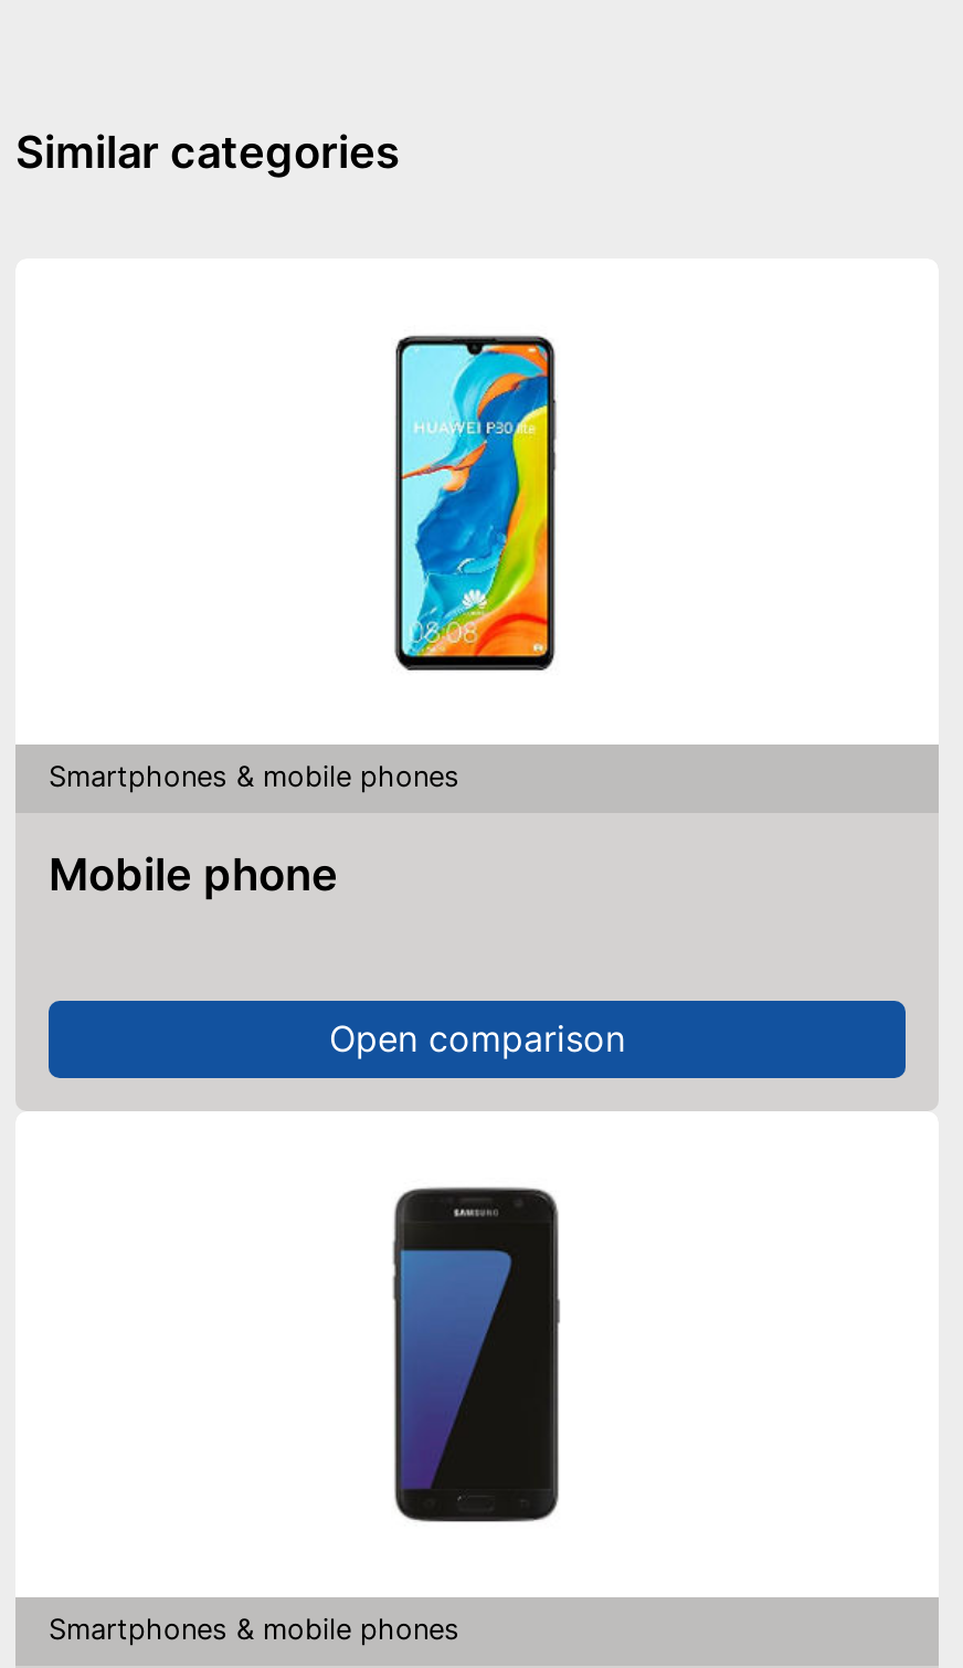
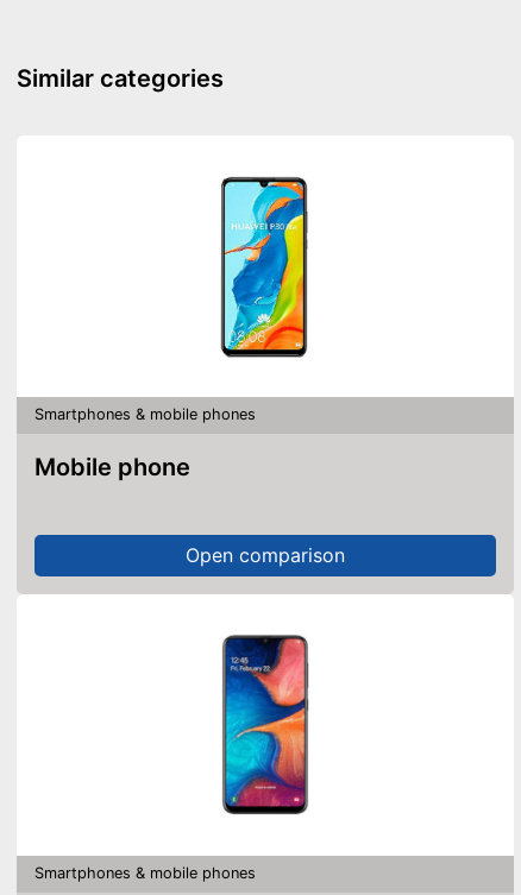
[391,1186,559,1522] [image] -> [220,635,308,814] [image]

